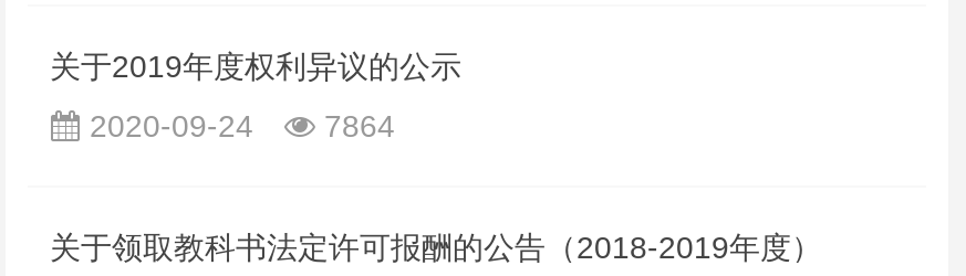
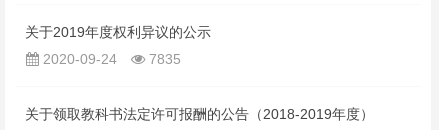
[81,108,395,143] 2020-09-24 7864 -> [39,51,181,67] 2020-09-24 7835

